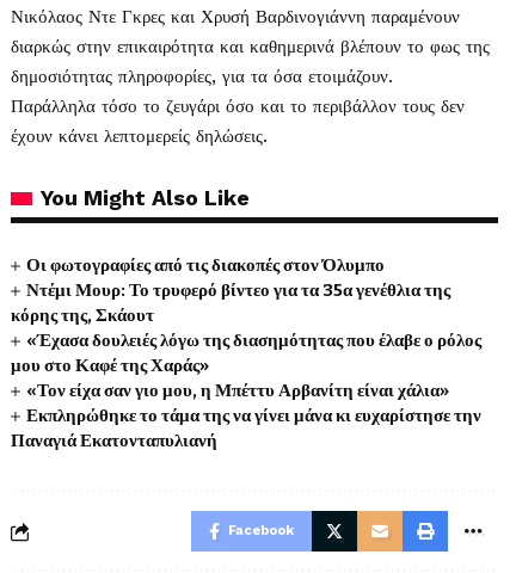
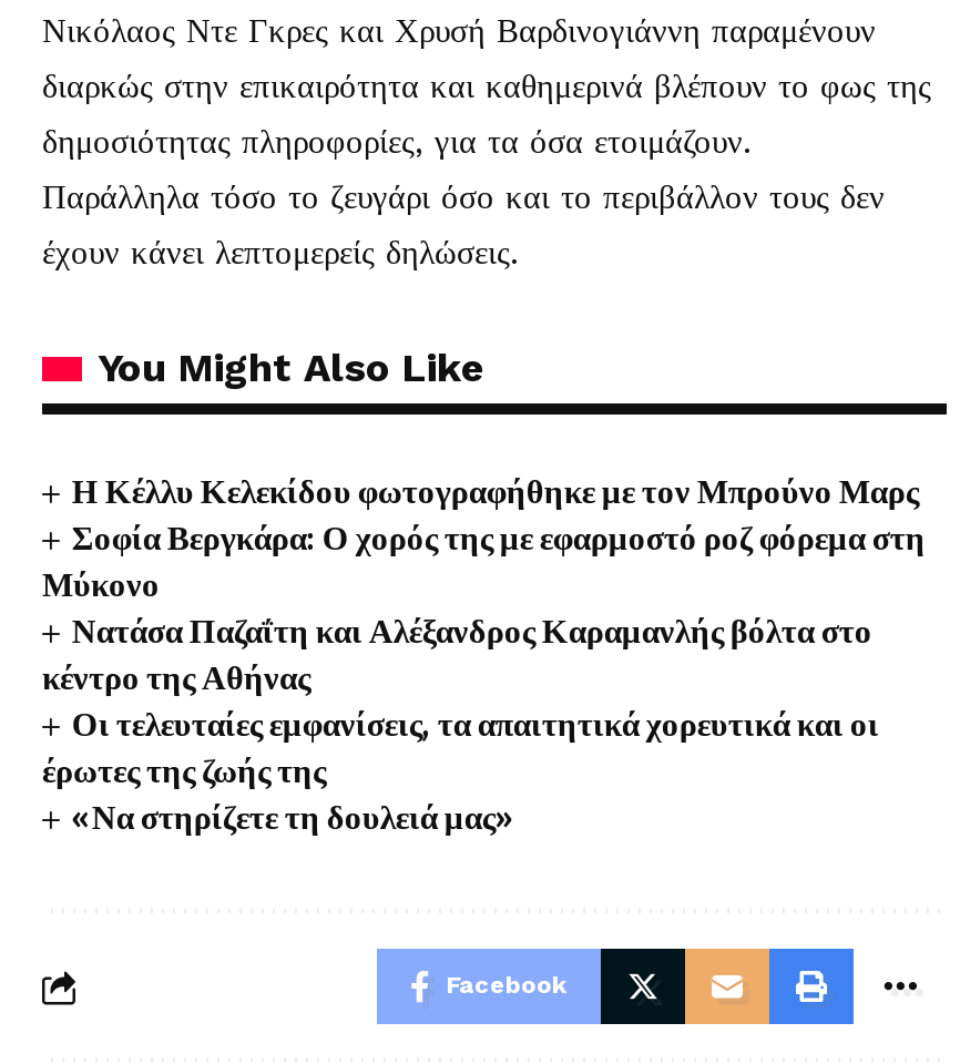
[11,254,482,451] Οι φωτογραφίες από τις διακοπές στον Όλυμπο | Ντέμι Μουρ: Το τρυφερό βίντεο για τα 35α γενέθλια της | κόρης της, Σκάουτ | «Έχασα δουλειές λόγω της διασημότητας που έλαβε ο ρόλος | μου στο Καφέ της Χαράς» | «Τον είχα σαν γιο μου, η Μπέττυ Αρβανίτη είναι χάλια» | Εκπληρώθηκε το τάμα της να γίνει μάνα κι ευχαρίστησε την | Παναγιά Εκατονταπυλιανή -> [42,472,925,838] Η Κέλλυ Κελεκίδου φωτογραφήθηκε με τον Μπρούνο Μαρς | Σοφία Βεργκάρα: Ο χορός της με εφαρμοστό ροζ φόρεμα στη | Μύκονο | Νατάσα Παζαΐτη και Αλέξανδρος Καραμανλής βόλτα στο | κέντρο της Αθήνας | Οι τελευταίες εμφανίσεις, τα απαιτητικά χορευτικά και οι | έρωτες της ζωής της | «Να στηρίζετε τη δουλειά μας»

